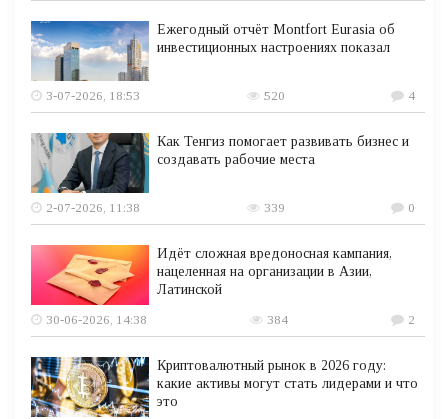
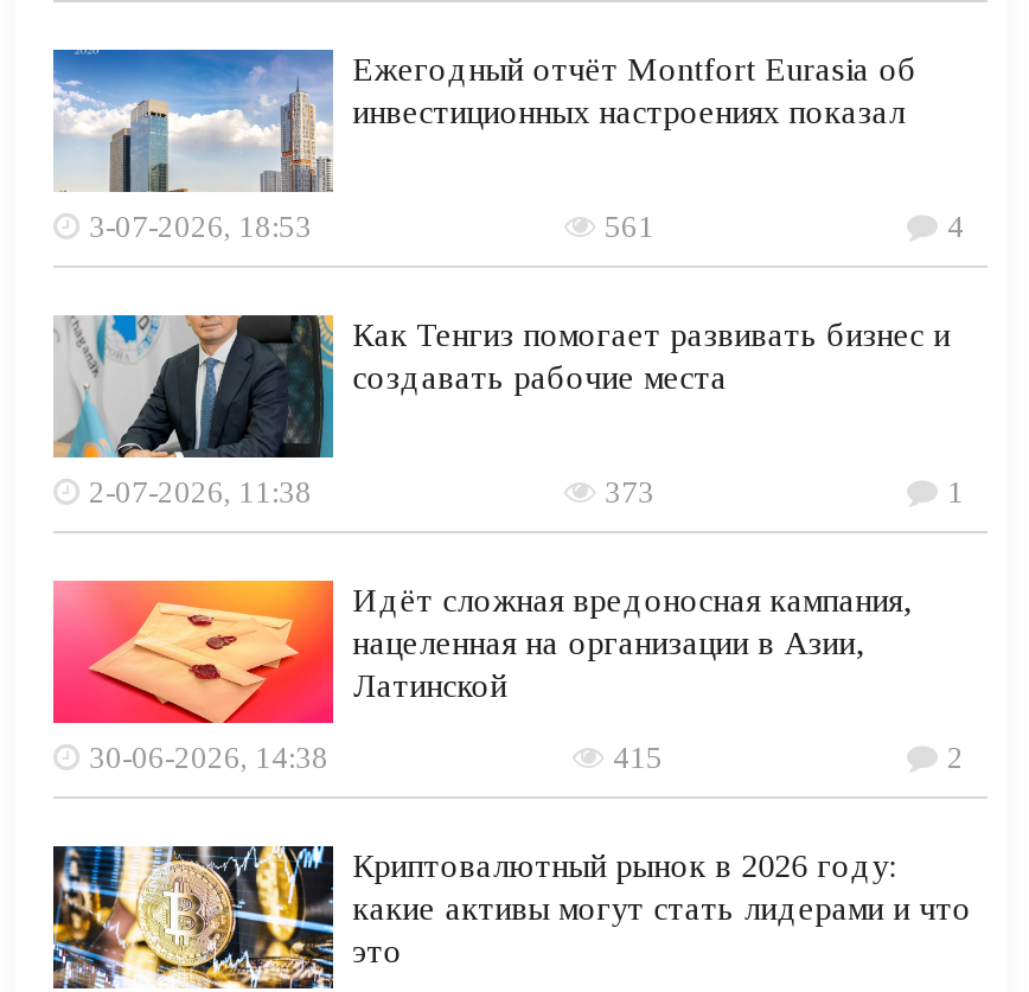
[263,88,284,103] 520 -> [605,208,654,243] 561
[263,200,284,215] 339 -> [605,473,654,509] 373
[408,200,415,215] 0 -> [947,473,964,509] 1
[267,312,288,327] 384 -> [613,739,663,774] 415

